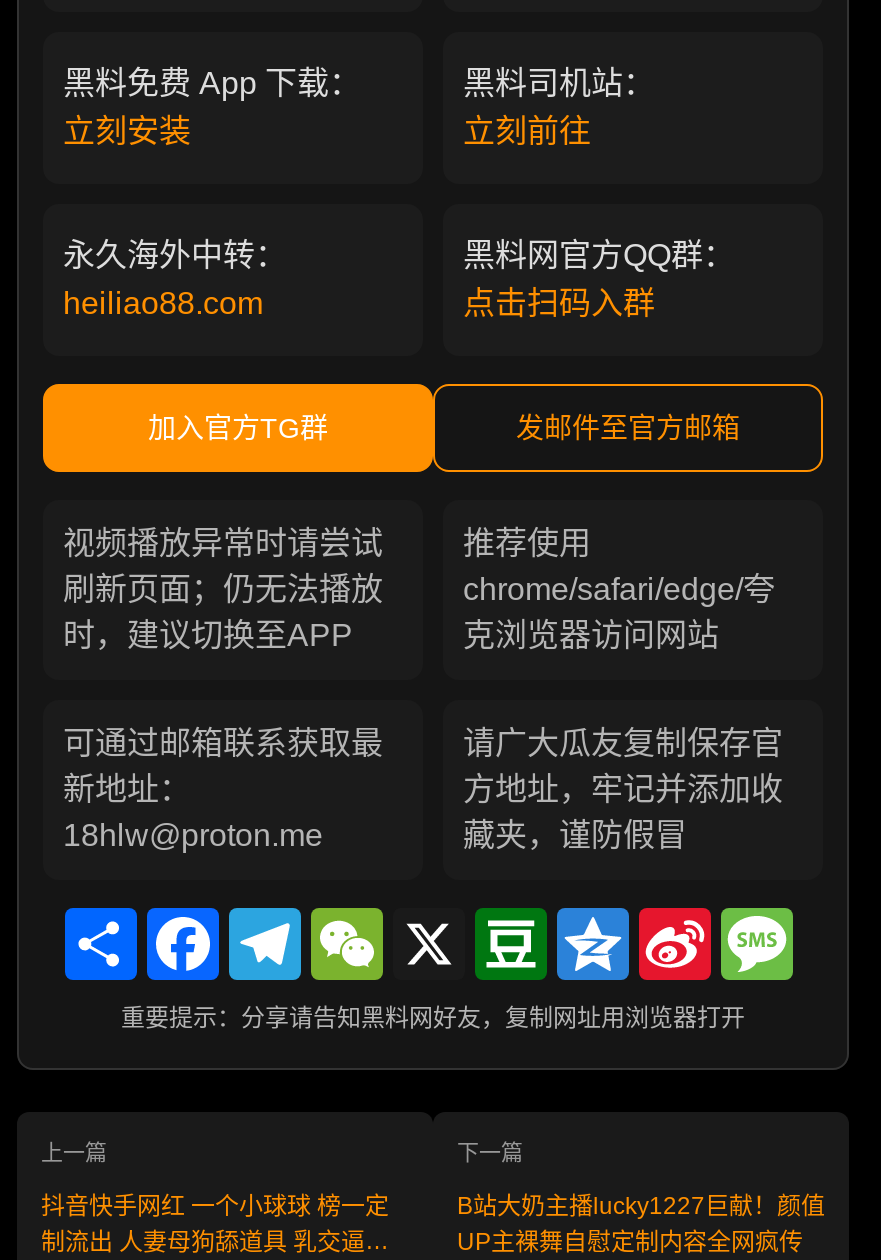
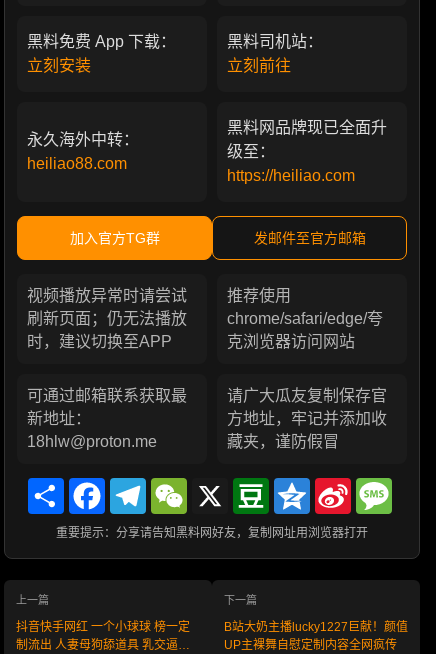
[463,237,735,319] 黑料网官方QQ群： | 点击扫码入群 -> [227,119,387,184] 黑料网品牌现已全面升 | 级至： | https://heiliao.com

